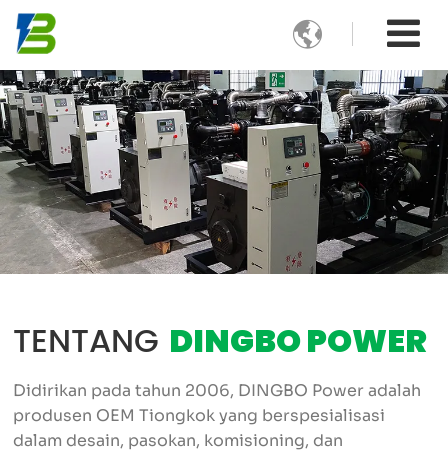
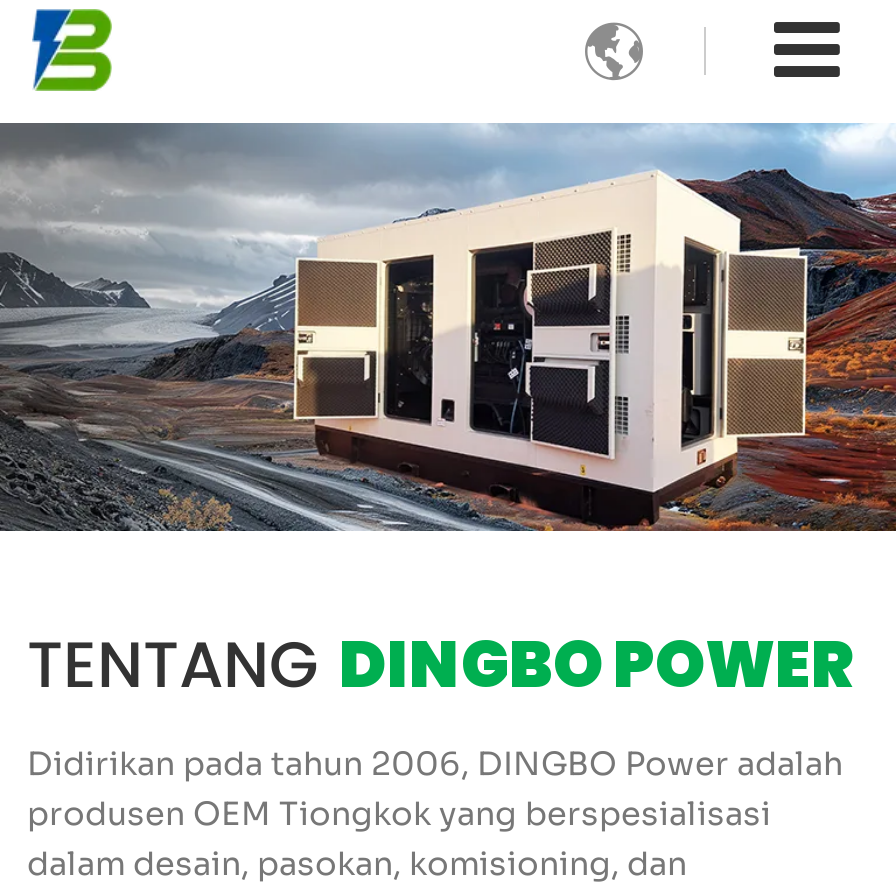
[3,69,445,275] [image] -> [6,123,890,533] [image]

